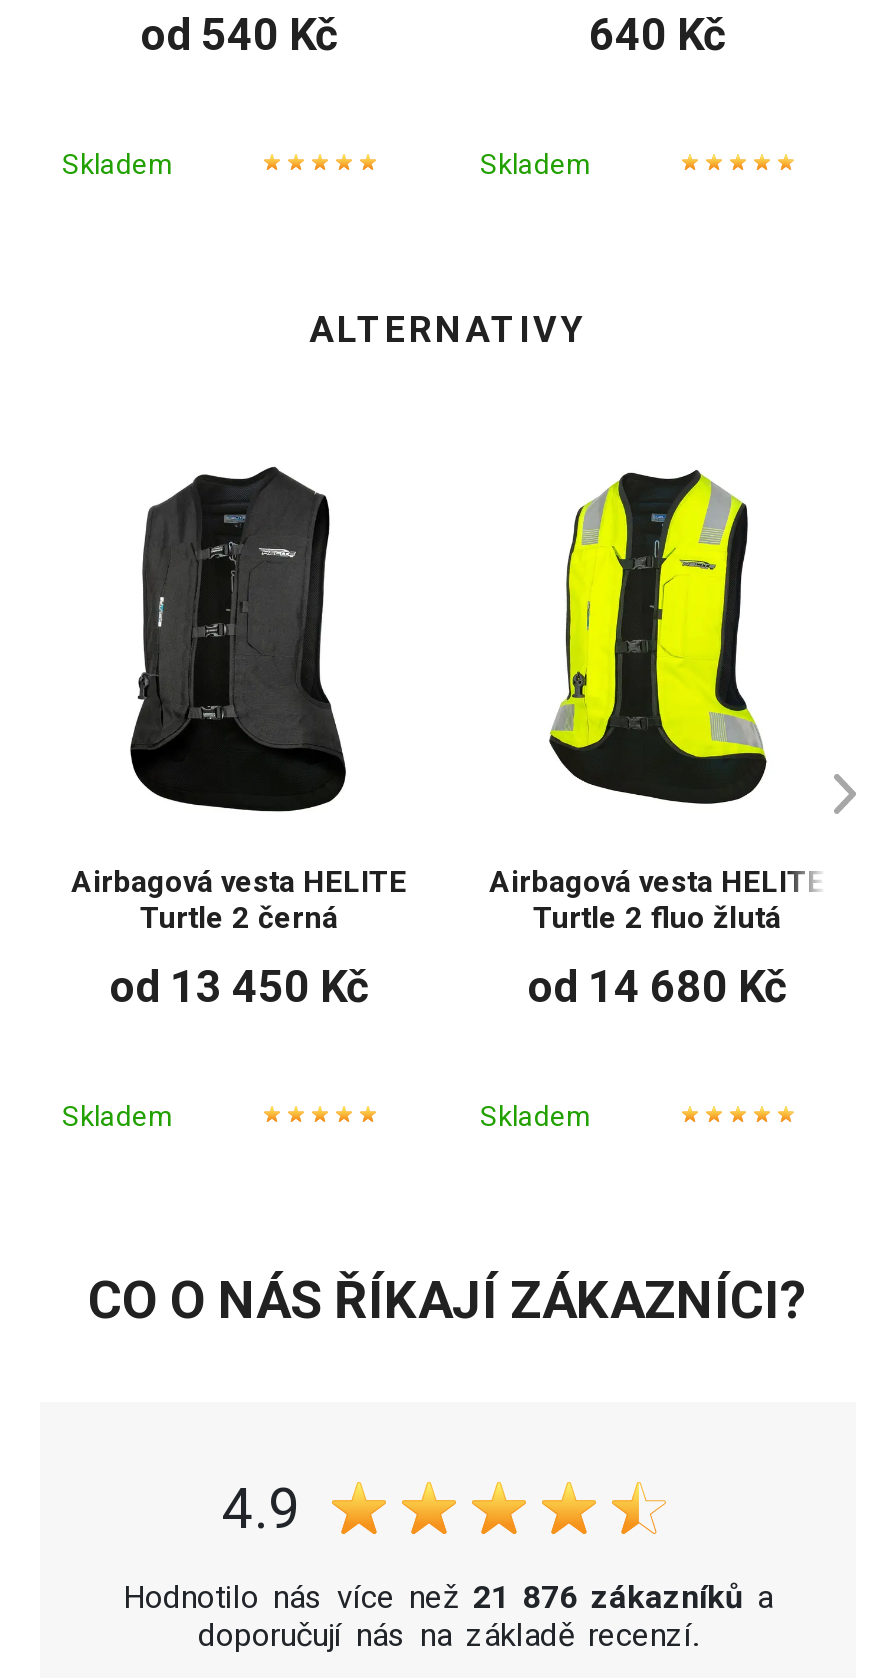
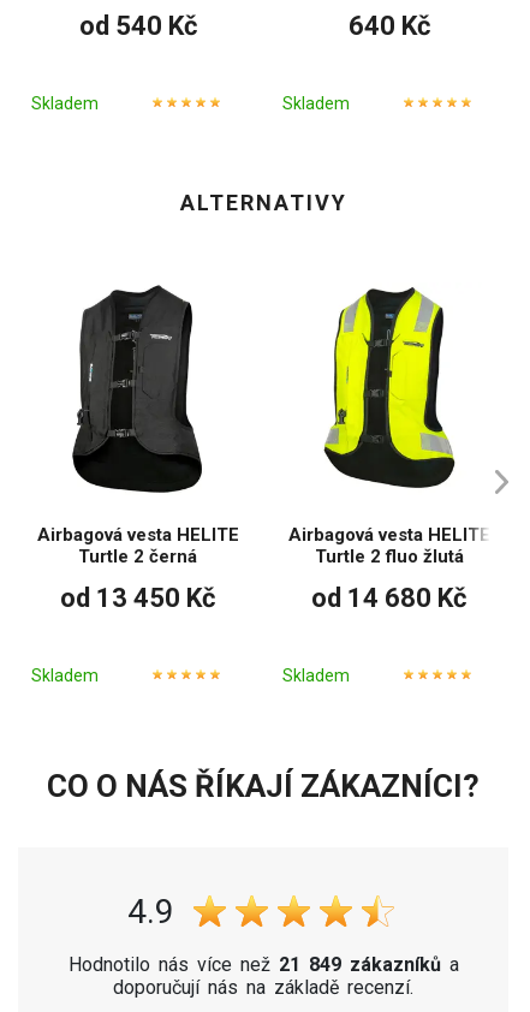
[123,1577,773,1615] Hodnotilo nás více než 21 876 zákazníků a -> [68,953,458,975] Hodnotilo nás více než 21 849 zákazníků a

